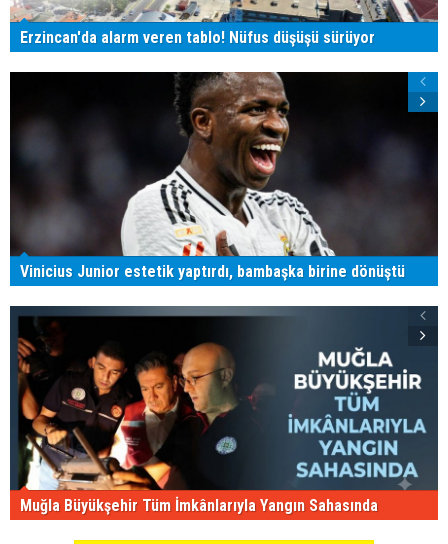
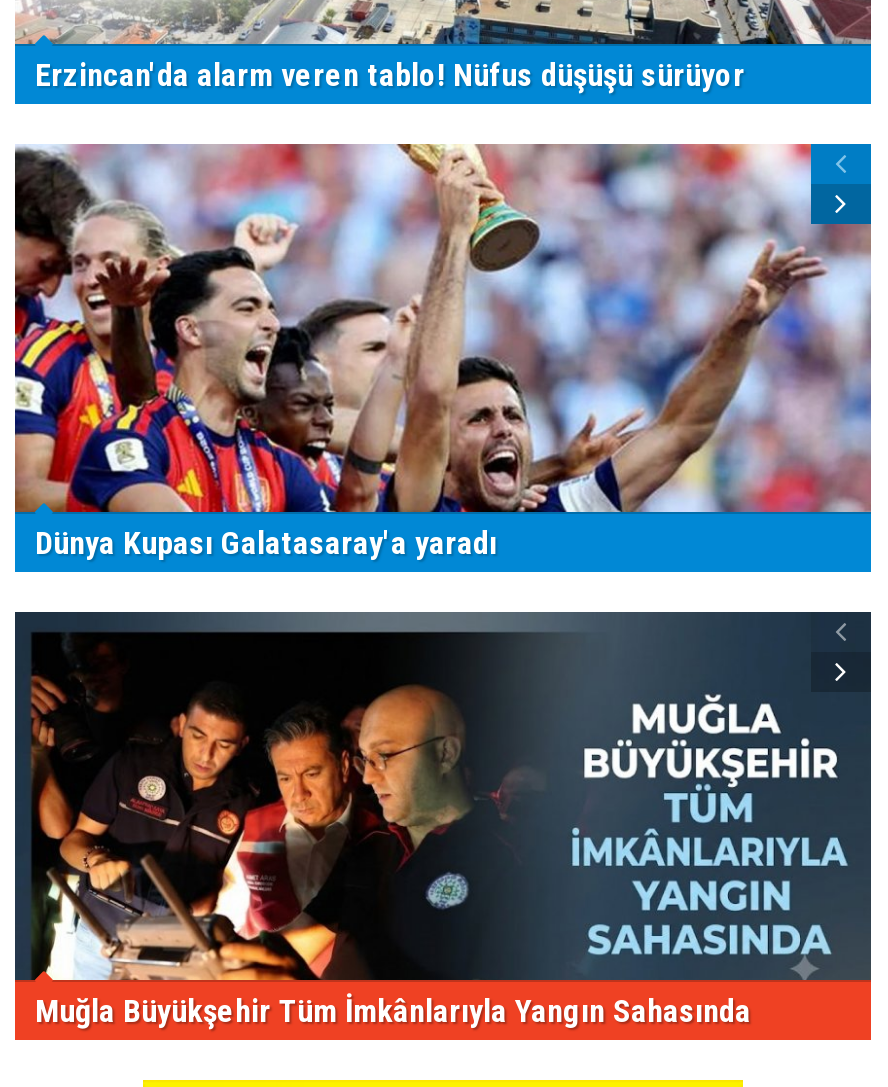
[9,71,439,281] [image] | Vinicius Junior estetik yaptırdı, bambaşka birine dönüştü -> [13,142,873,562] [image] | Dünya Kupası Galatasaray'a yaradı

